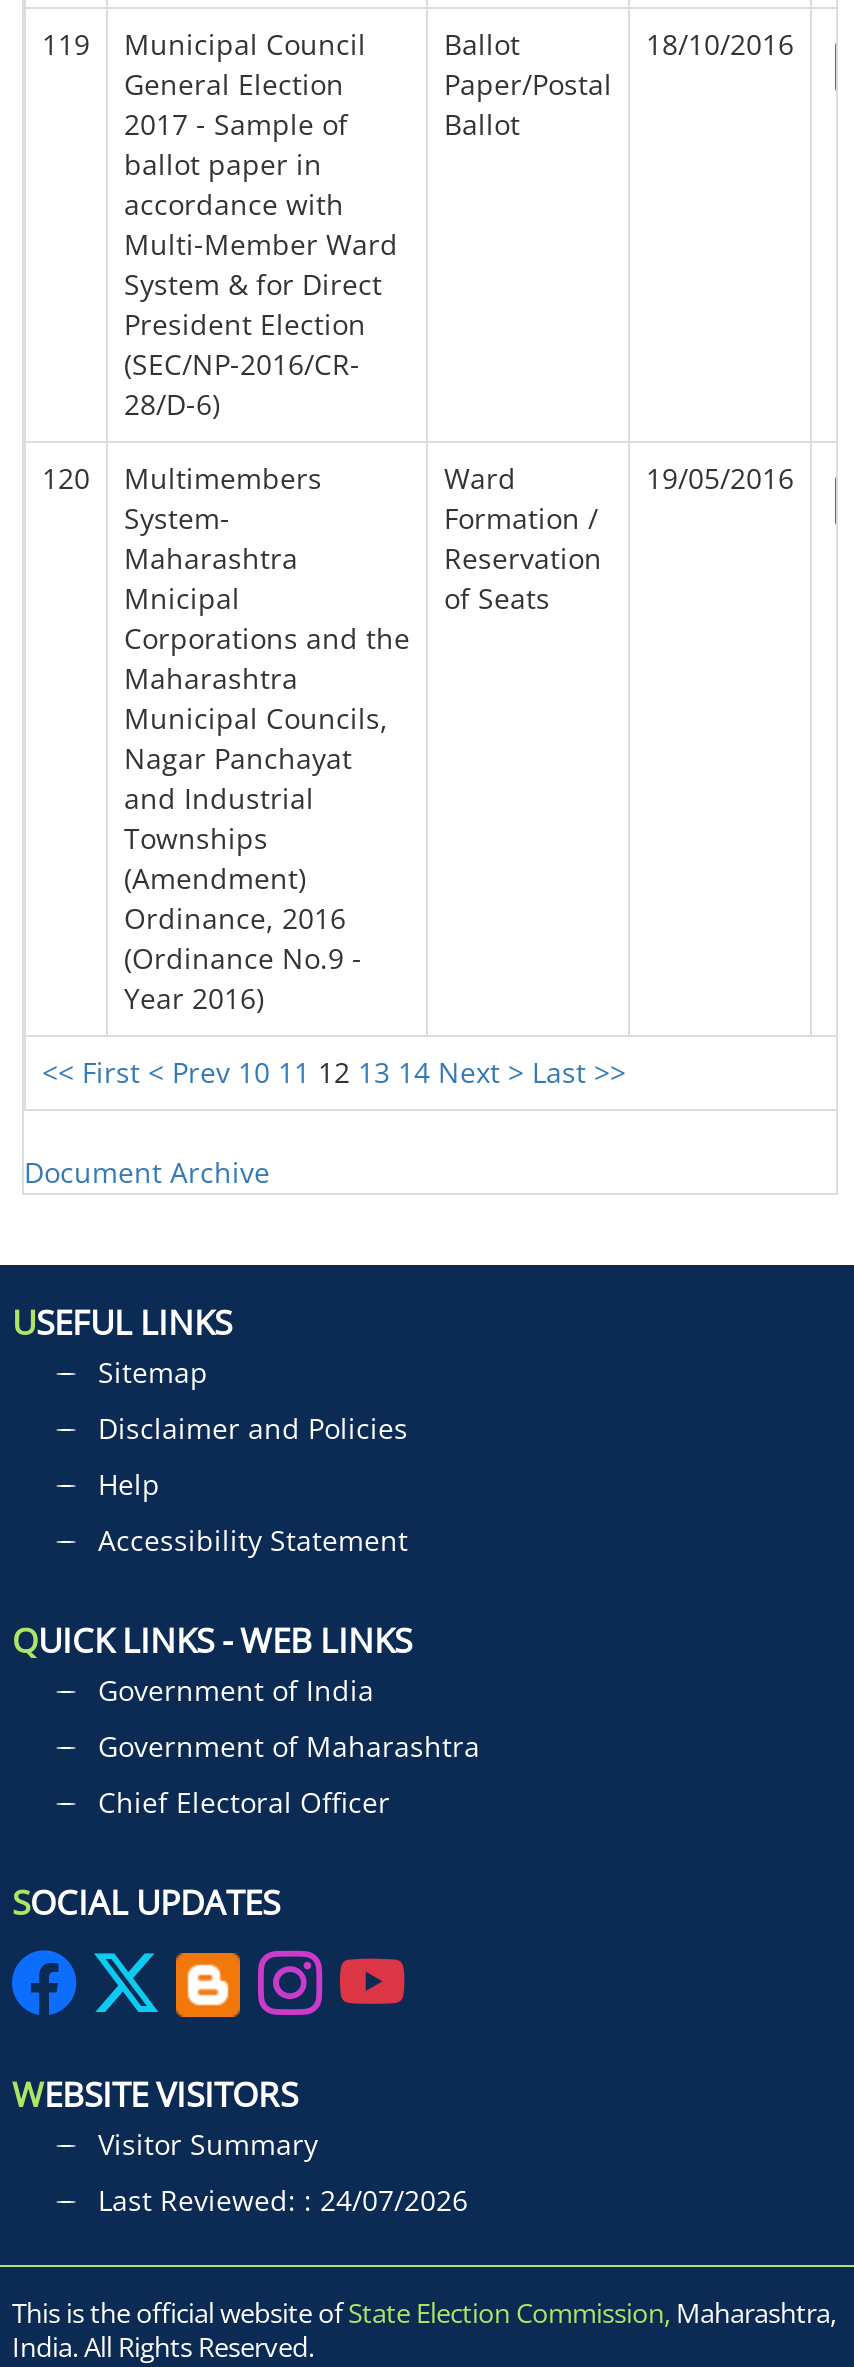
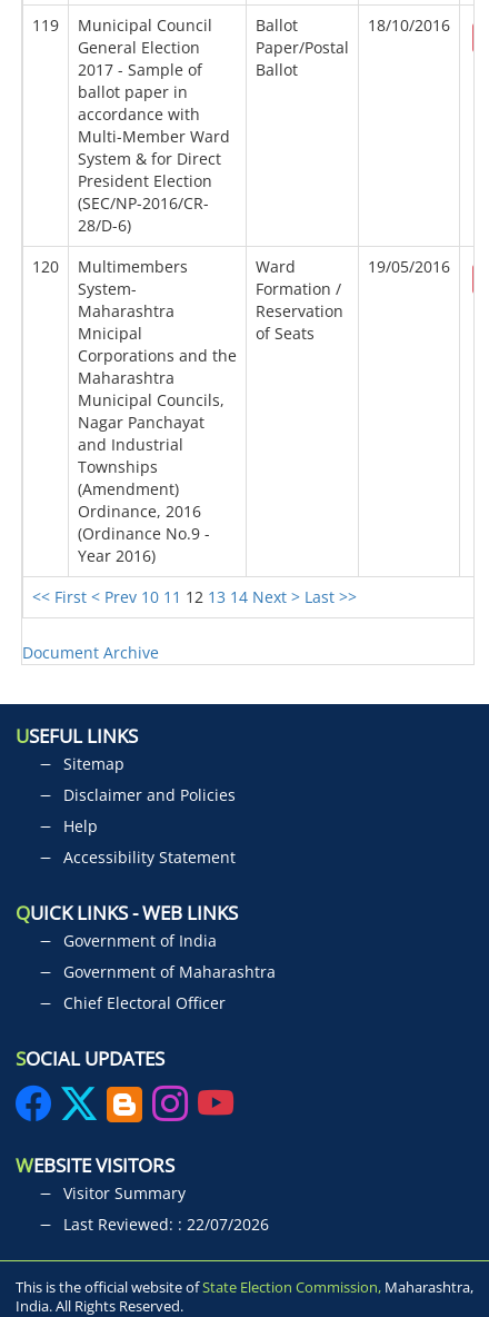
[98,2182,468,2220] Last Reviewed: : 24/07/2026 -> [63,1214,269,1235] Last Reviewed: : 22/07/2026

